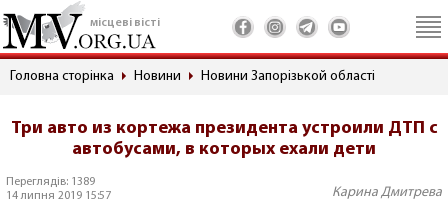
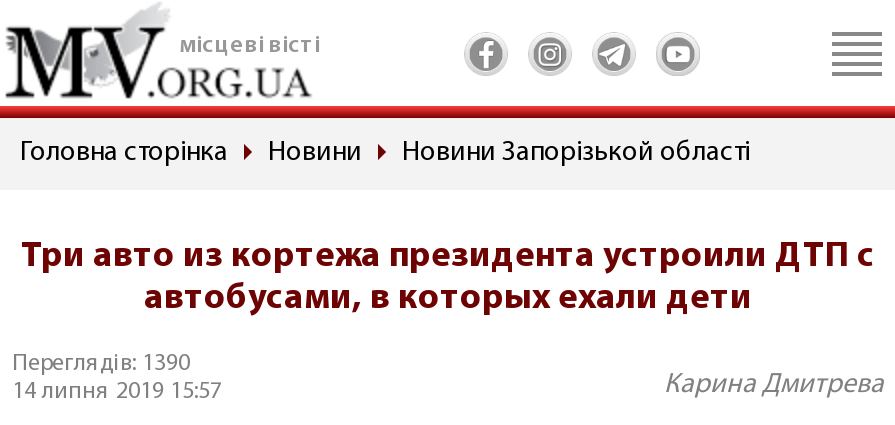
[6,176,95,188] Переглядів: 1389 -> [12,352,190,376] Переглядів: 1390

